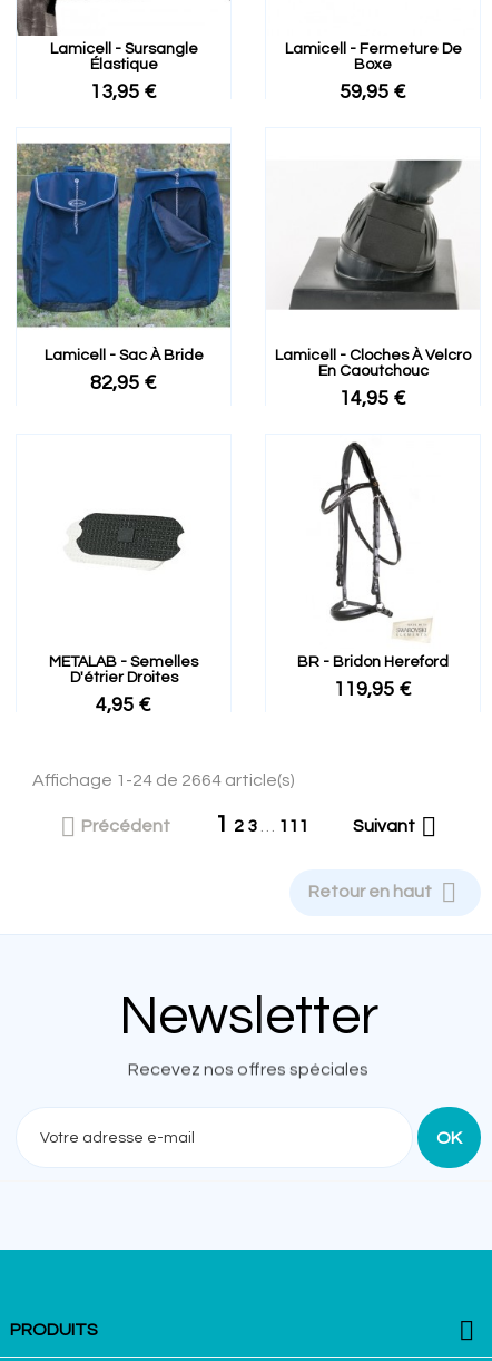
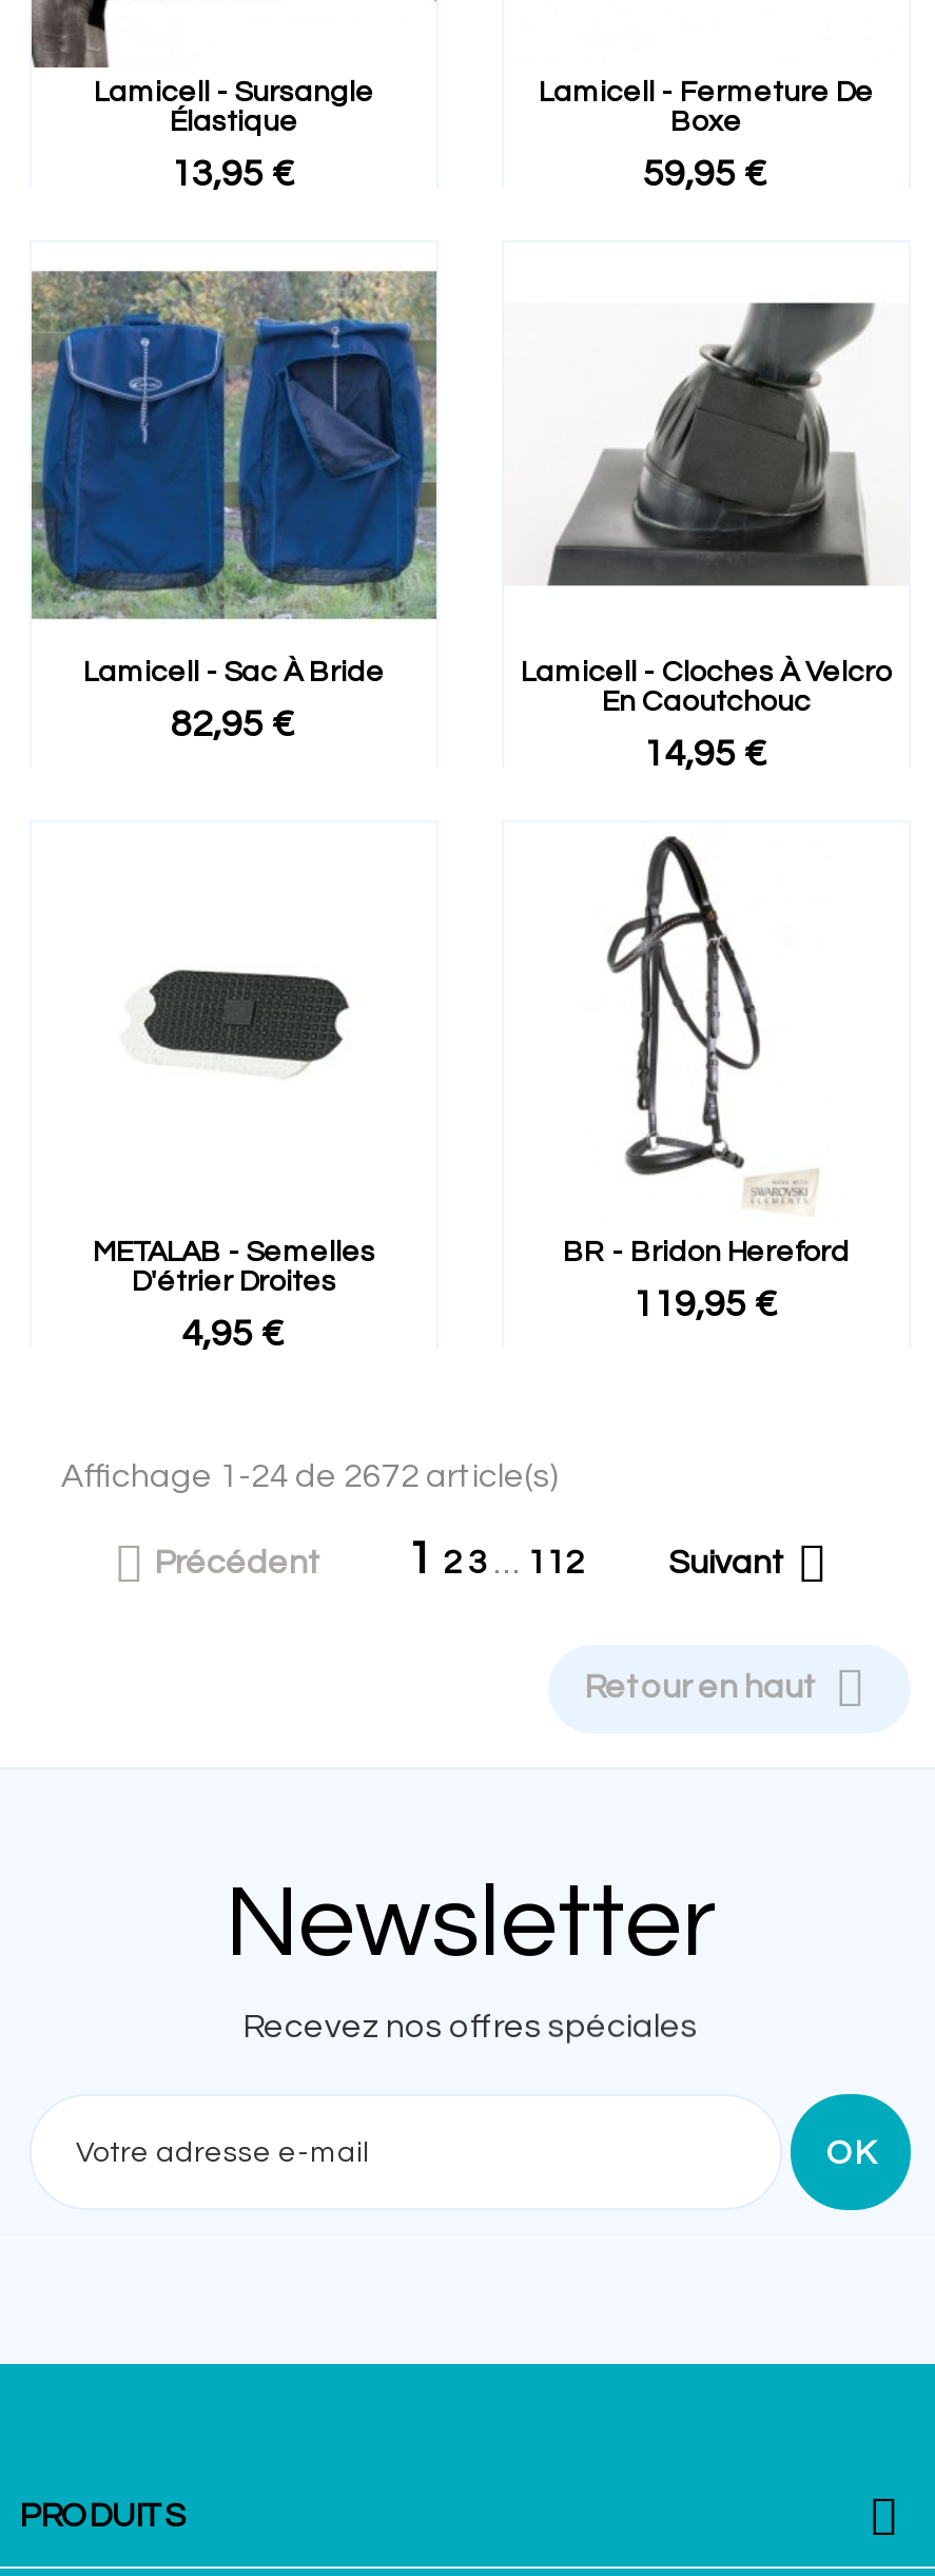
[32,771,295,789] Affichage 1-24 de 2664 article(s) -> [61,1459,559,1493] Affichage 1-24 de 2672 article(s)
[215,811,308,837] 1 23 … 111 -> [407,1535,584,1584] 1 23 … 112

